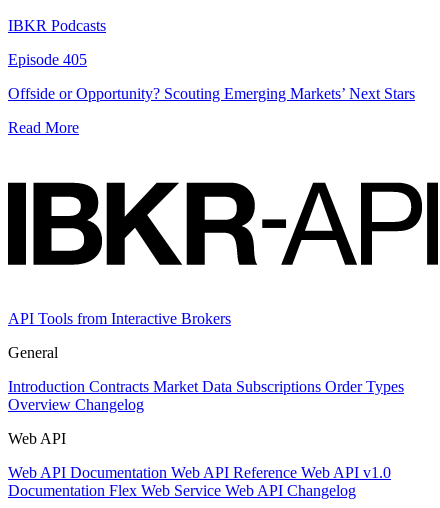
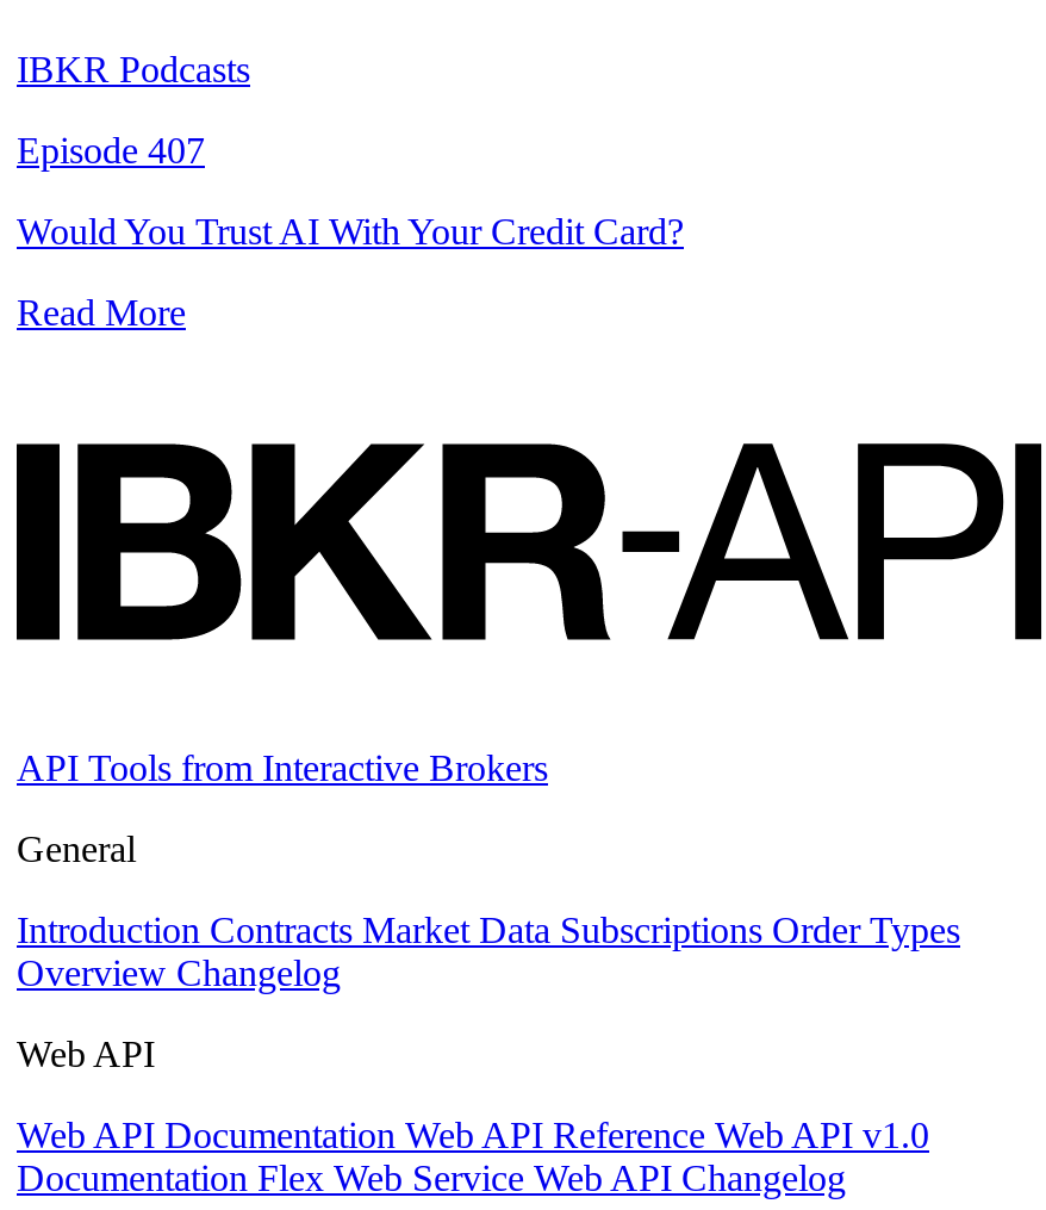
[8,51,87,68] Episode 405 -> [17,130,205,170] Episode 407
[8,85,415,102] Offside or Opportunity? Scouting Emerging Markets’ Next Stars -> [17,211,684,251] Would You Trust AI With Your Credit Card?

